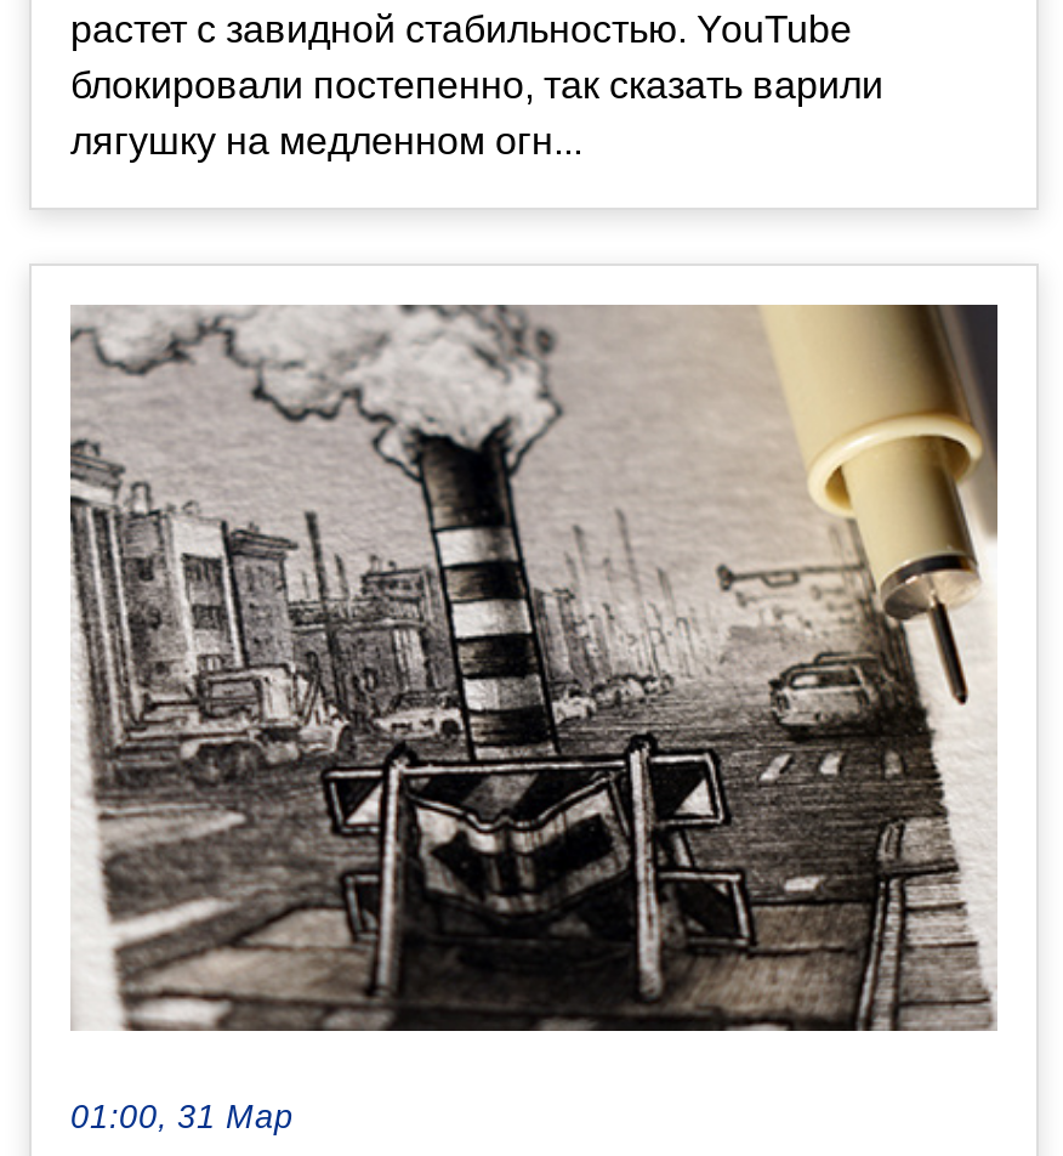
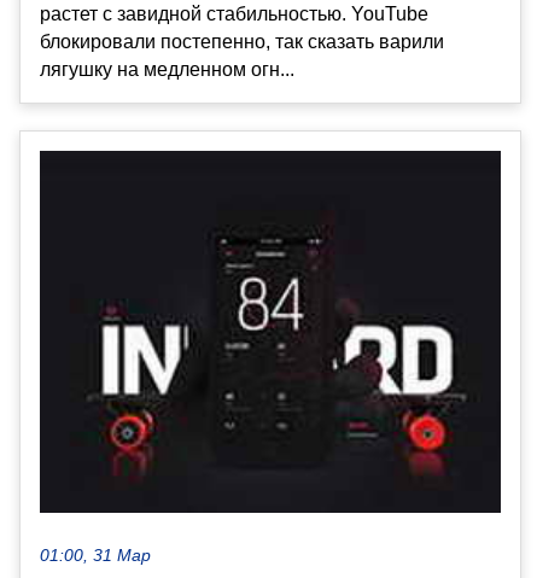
[68,301,1000,1032] [image] -> [39,150,502,514] [image]

